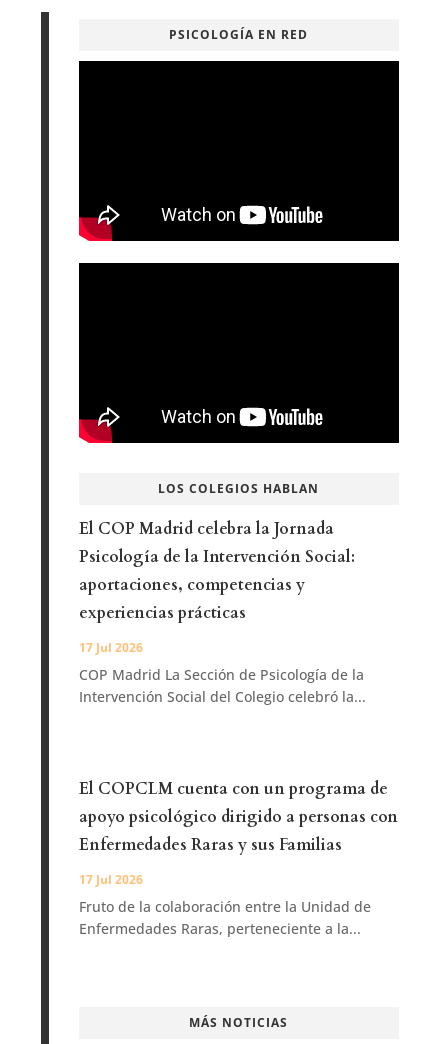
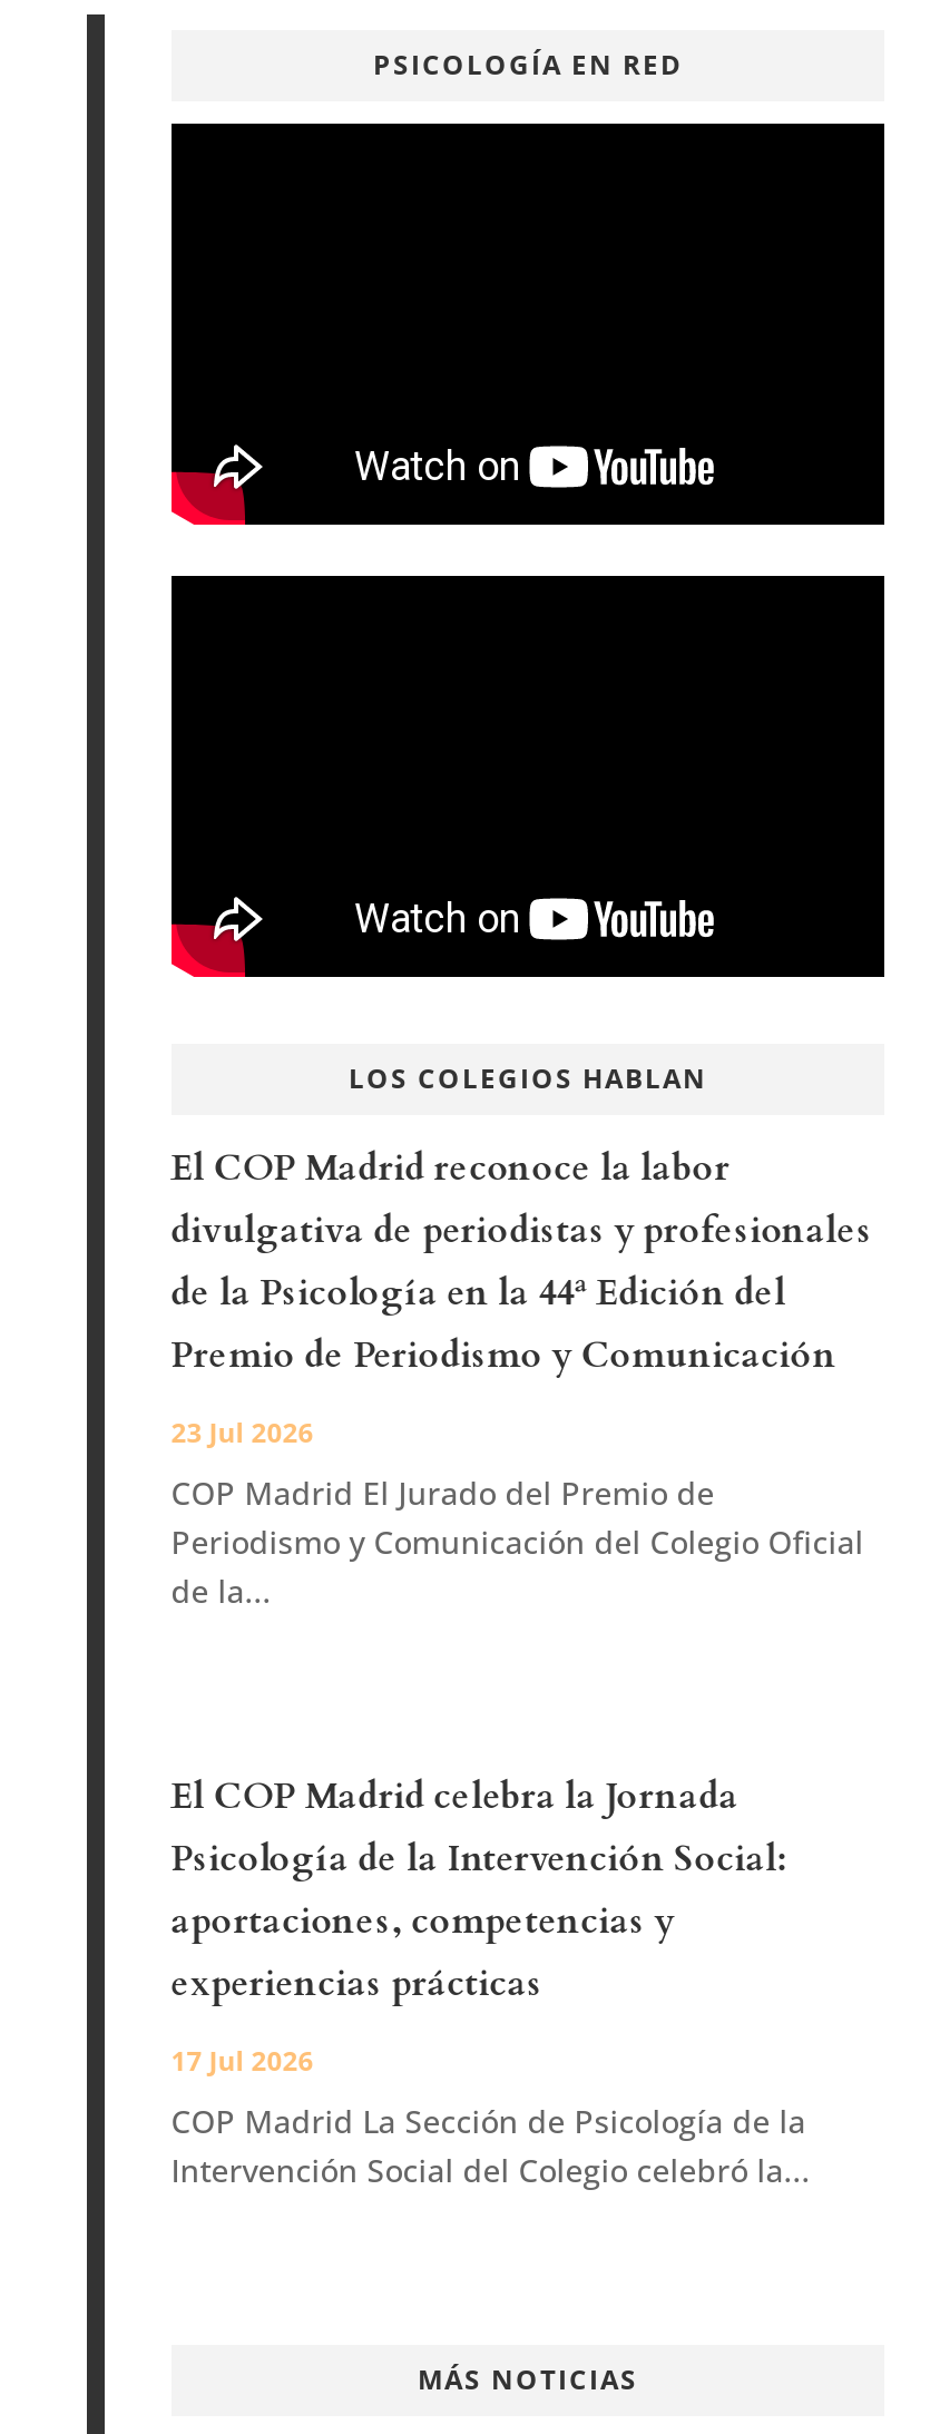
none -> [171,1144,873,1612] El COP Madrid reconoce la labor | divulgativa de periodistas y profesionales | de la Psicología en la 44ª Edición del | Premio de Periodismo y Comunicación | 23 Jul 2026 | COP Madrid El Jurado del Premio de | Periodismo y Comunicación del Colegio Oficial | de la...
moved [79,518,366,706] -> [171,1772,810,2191]: El COP Madrid celebra la Jornada | Psicología de la Intervención Social: | aportaciones, competencias y | experiencias prácticas | 17 Jul 2026 | COP Madrid La Sección de Psicología de la | Intervención Social del Colegio celebró la...
[79,778,398,938] El COPCLM cuenta con un programa de | apoyo psicológico dirigido a personas con | Enfermedades Raras y sus Familias | 17 Jul 2026 | Fruto de la colaboración entre la Unidad de | Enfermedades Raras, perteneciente a la... -> none

